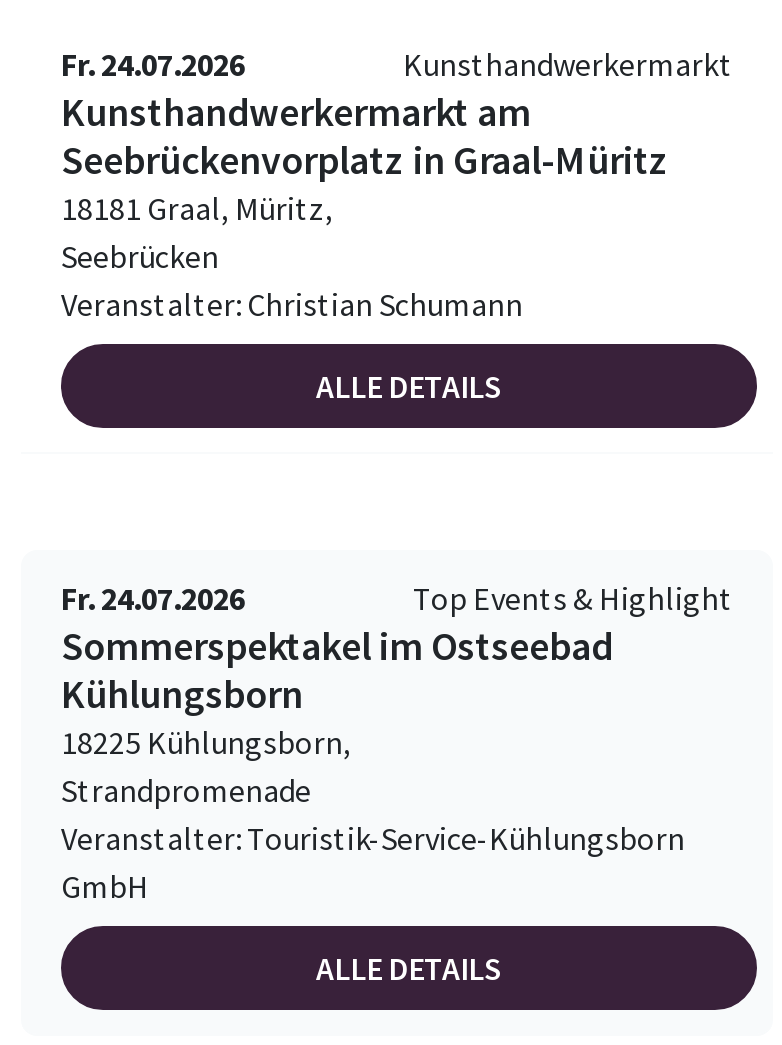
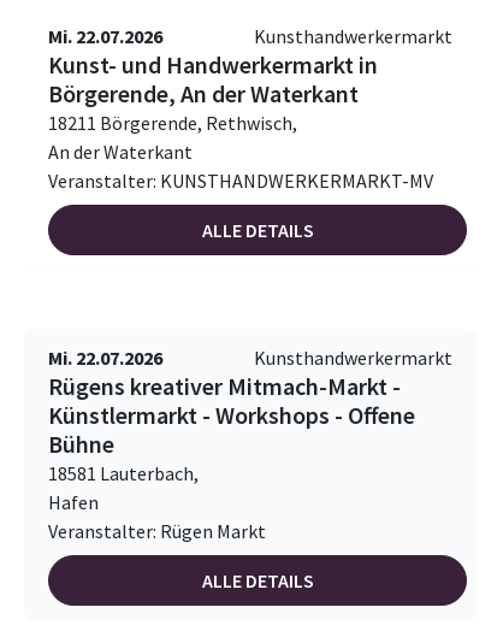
[61,44,245,84] Fr. 24.07.2026 -> [48,24,162,48] Mi. 22.07.2026
[61,86,669,324] Kunsthandwerkermarkt am | Seebrückenvorplatz in Graal-Müritz | 18181 Graal, Müritz, | Seebrücken | Veranstalter: Christian Schumann -> [48,49,433,193] Kunst- und Handwerkermarkt in | Börgerende, An der Waterkant | 18211 Börgerende, Rethwisch, | An der Waterkant | Veranstalter: KUNSTHANDWERKERMARKT-MV
[61,578,733,906] Fr. 24.07.2026 | Top Events & Highlight | Sommerspektakel im Ostseebad | Kühlungsborn | 18225 Kühlungsborn, | Strandpromenade | Veranstalter: Touristik-Service-Kühlungsborn | GmbH -> [48,346,452,543] Mi. 22.07.2026 | Kunsthandwerkermarkt | Rügens kreativer Mitmach-Markt - | Künstlermarkt - Workshops - Offene | Bühne | 18581 Lauterbach, | Hafen | Veranstalter: Rügen Markt

